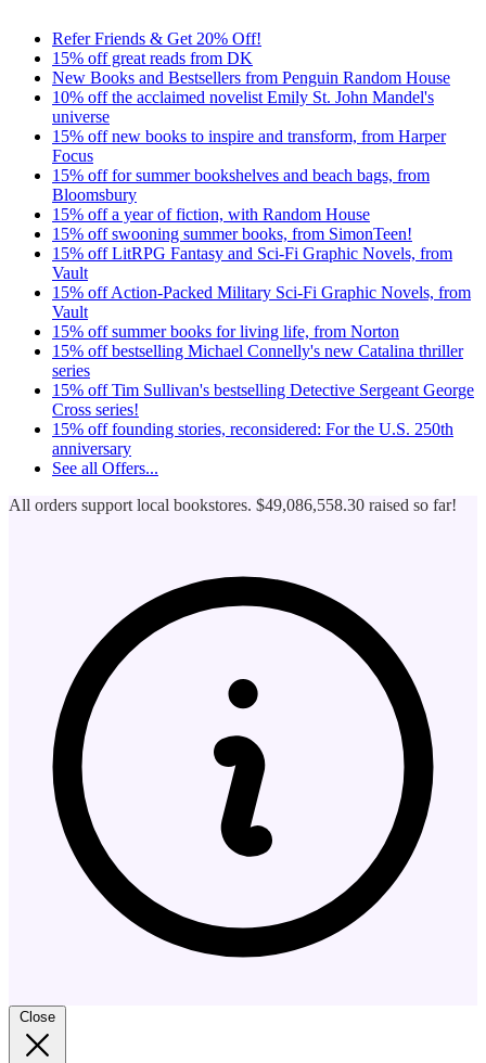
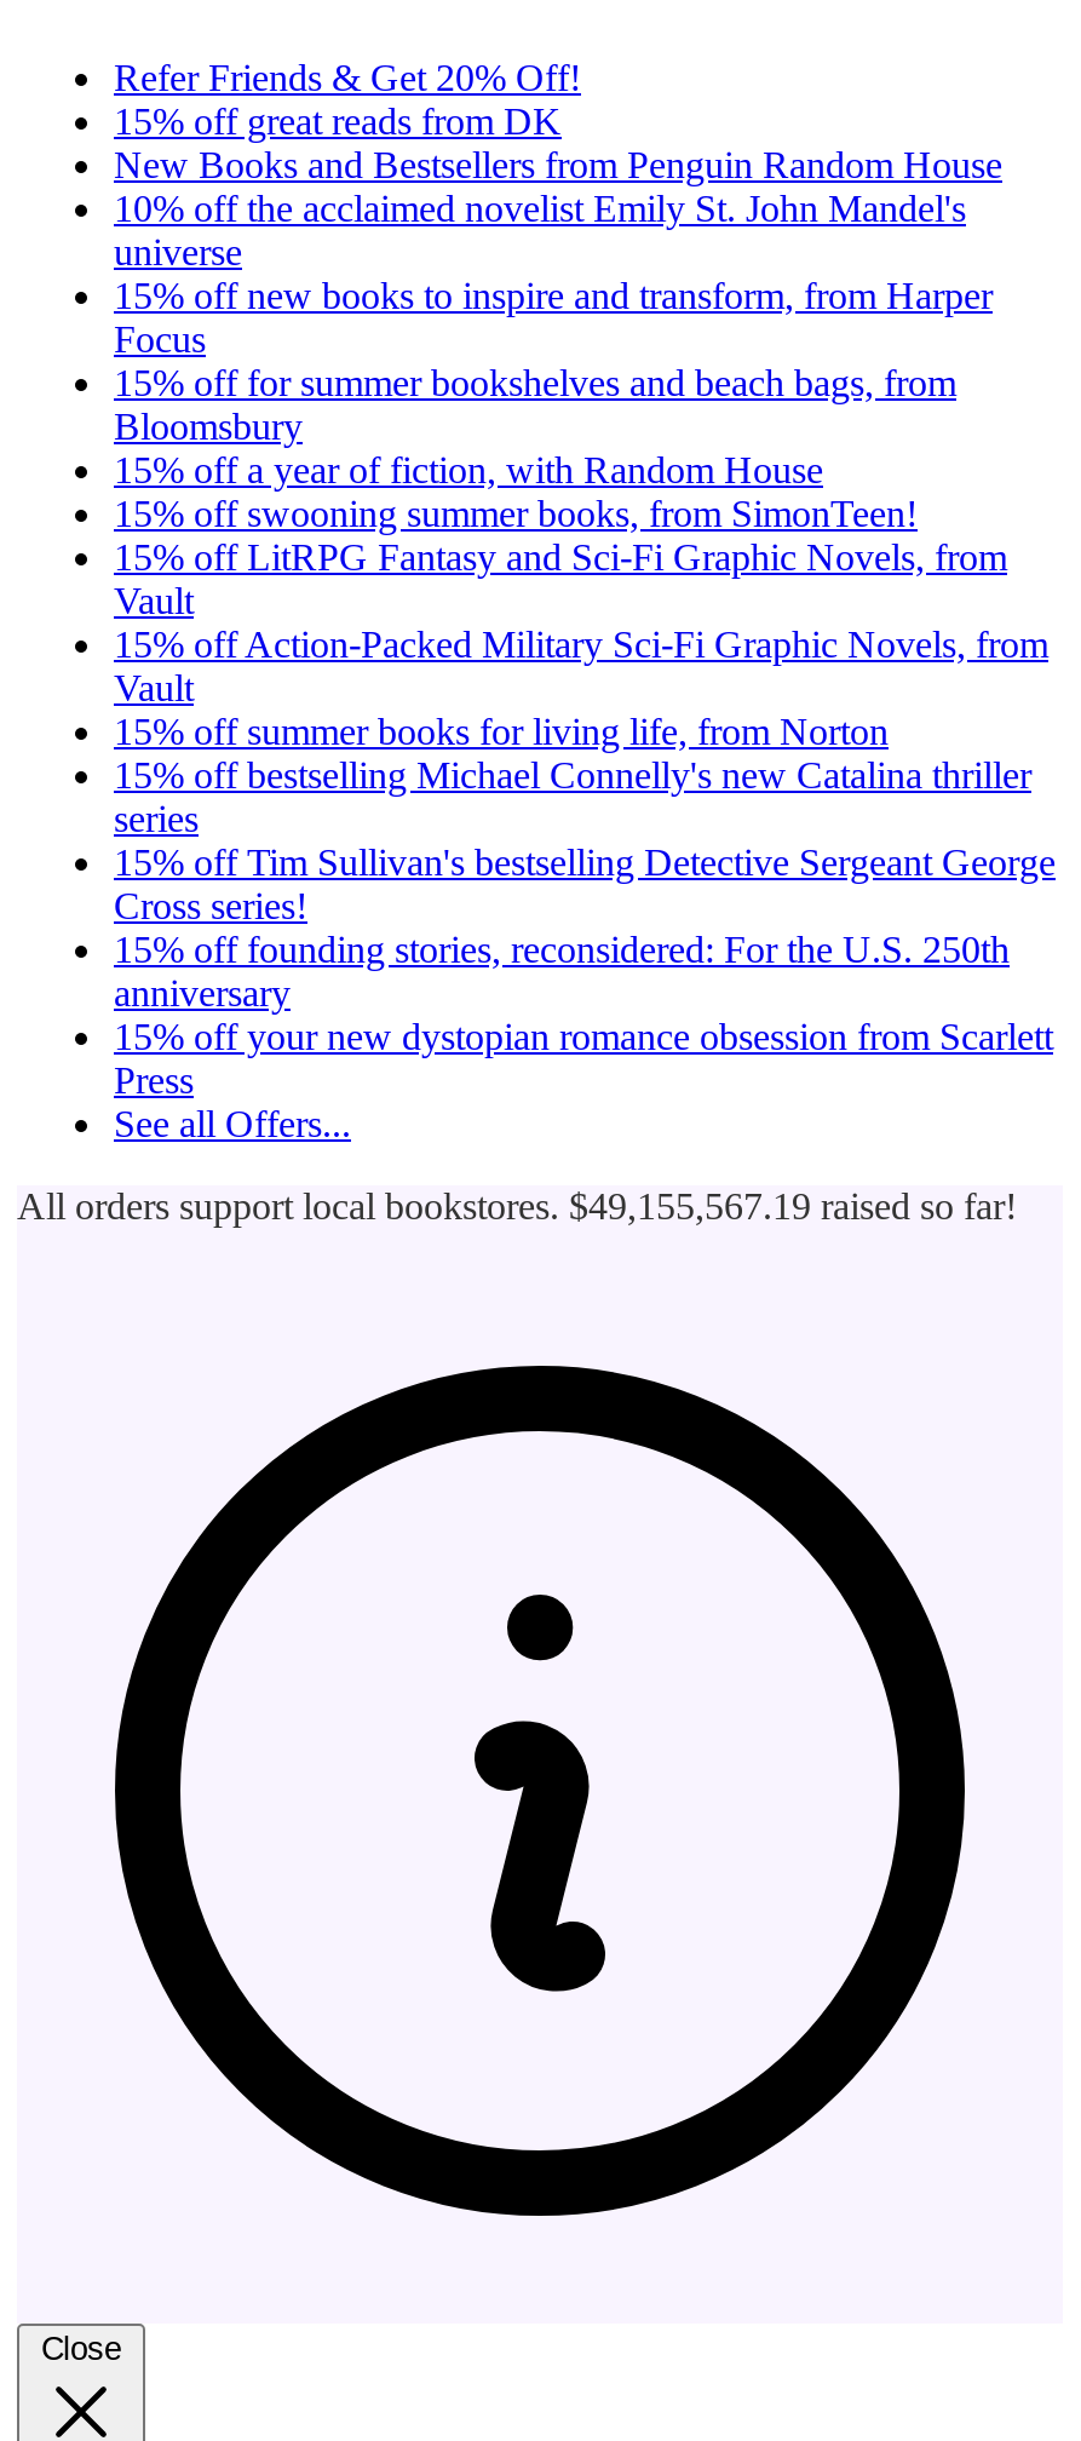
none -> [114,1016,1053,1101] 15% off your new dystopian romance obsession from Scarlett | Press
[9,496,457,514] All orders support local bookstores. $49,086,558.30 raised so far! -> [17,1185,1017,1227] All orders support local bookstores. $49,155,567.19 raised so far!

